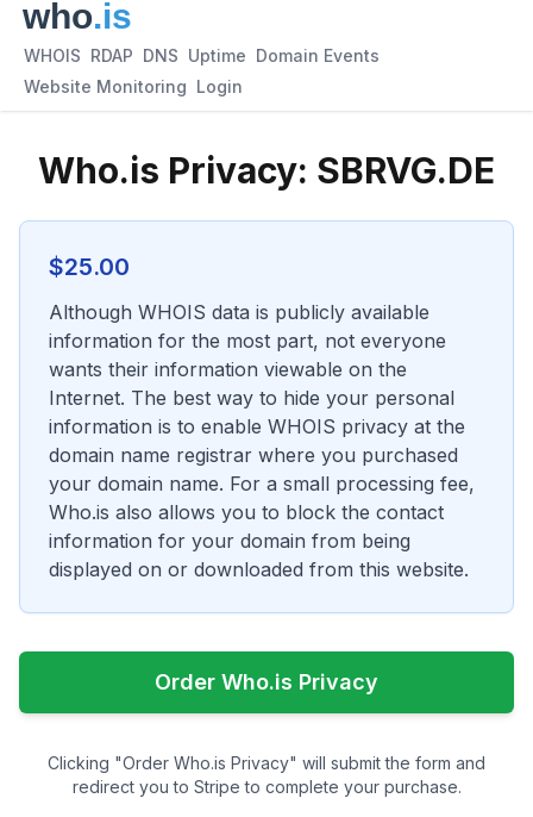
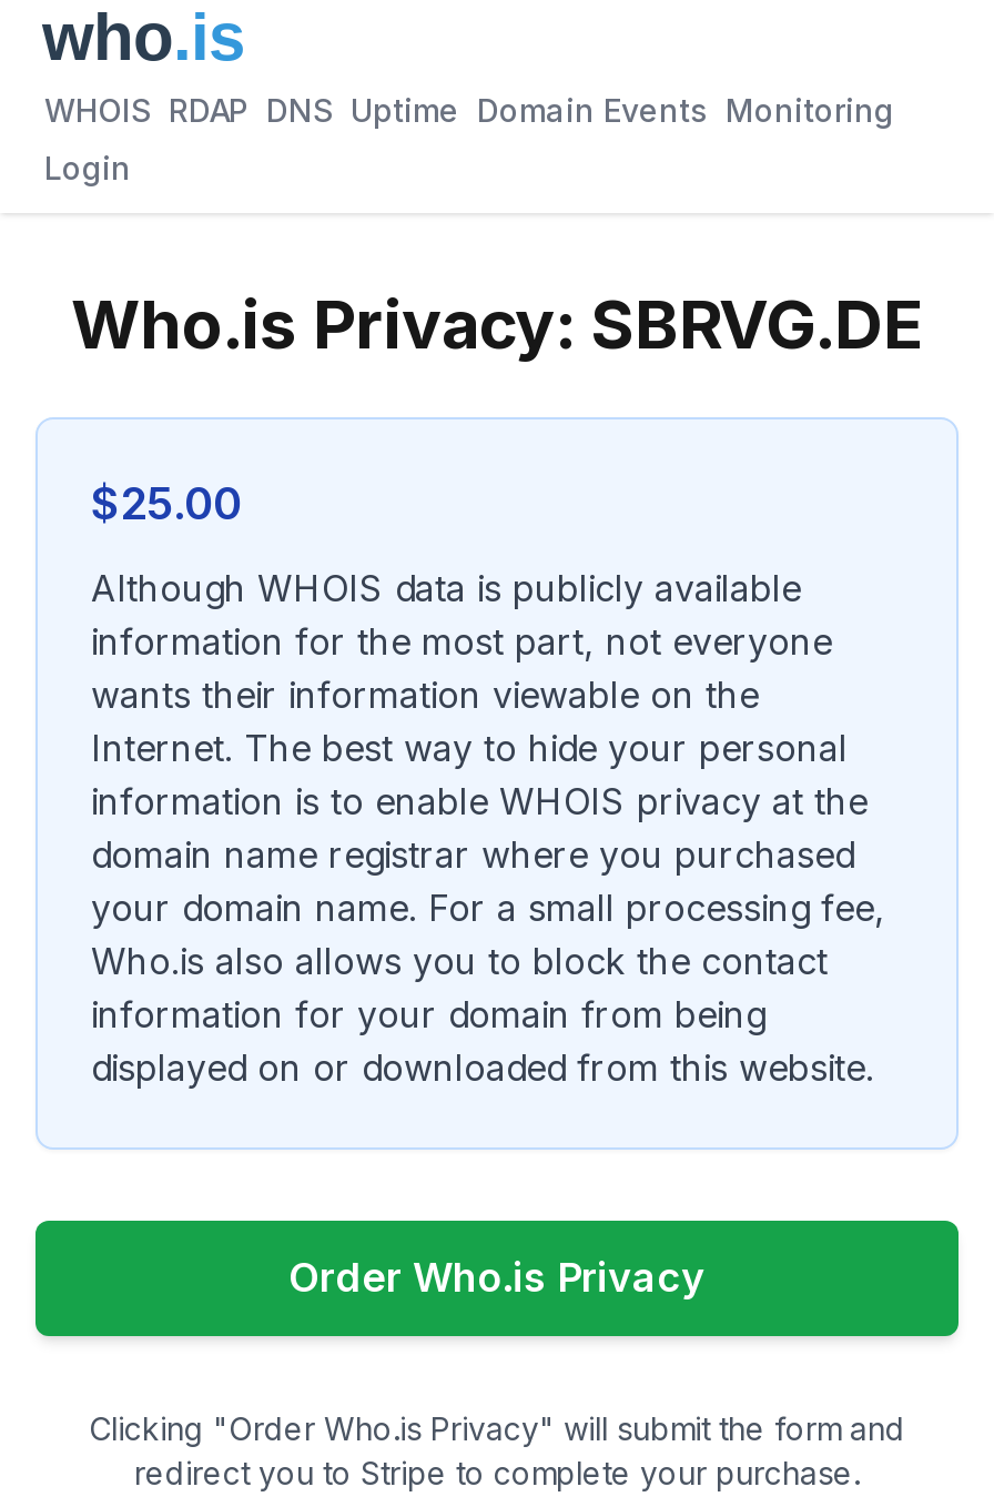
[24,45,380,66] WHOIS RDAP DNS Uptime Domain Events -> [44,91,894,129] WHOIS RDAP DNS Uptime Domain Events Monitoring
[24,76,243,96] Website Monitoring Login -> [44,149,131,186] Login

